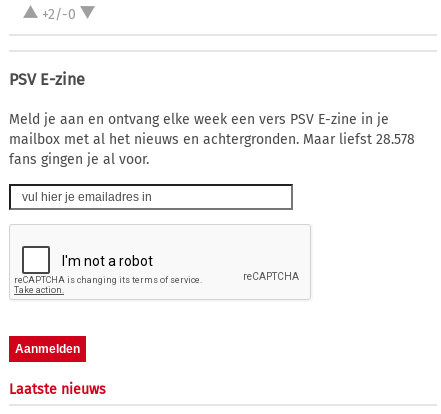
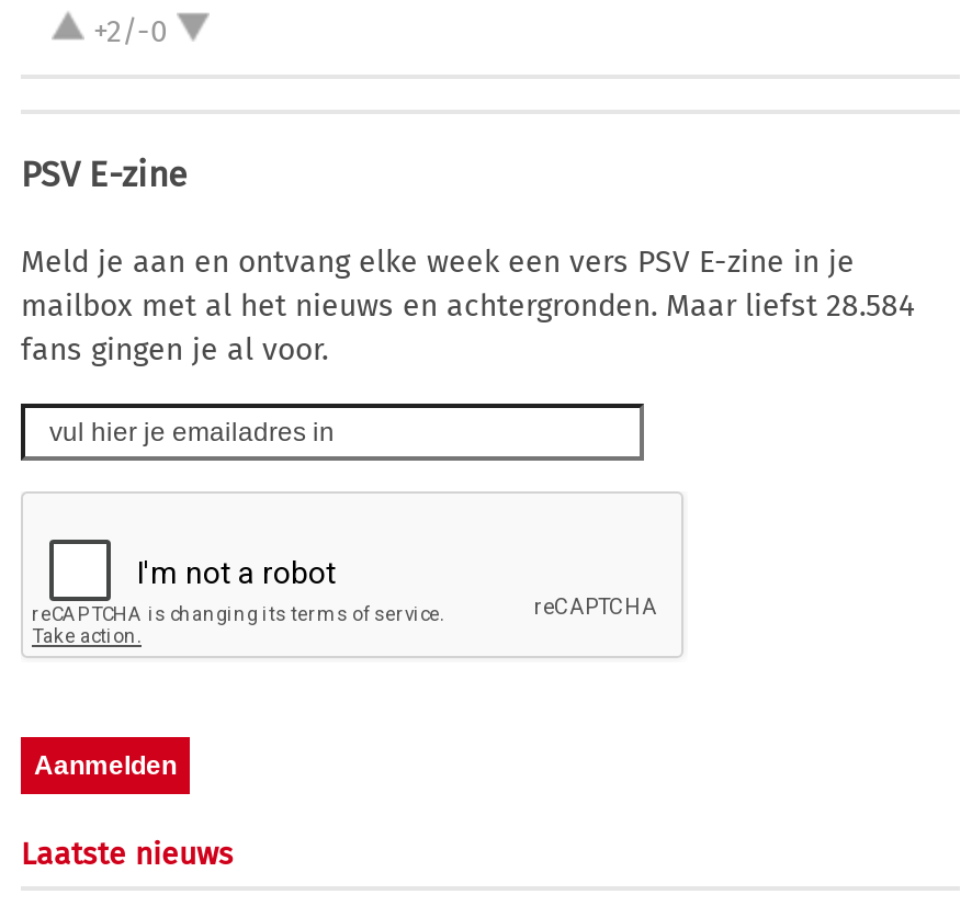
[9,131,415,148] mailbox met al het nieuws en achtergronden. Maar liefst 28.578 -> [21,287,914,324] mailbox met al het nieuws en achtergronden. Maar liefst 28.584

